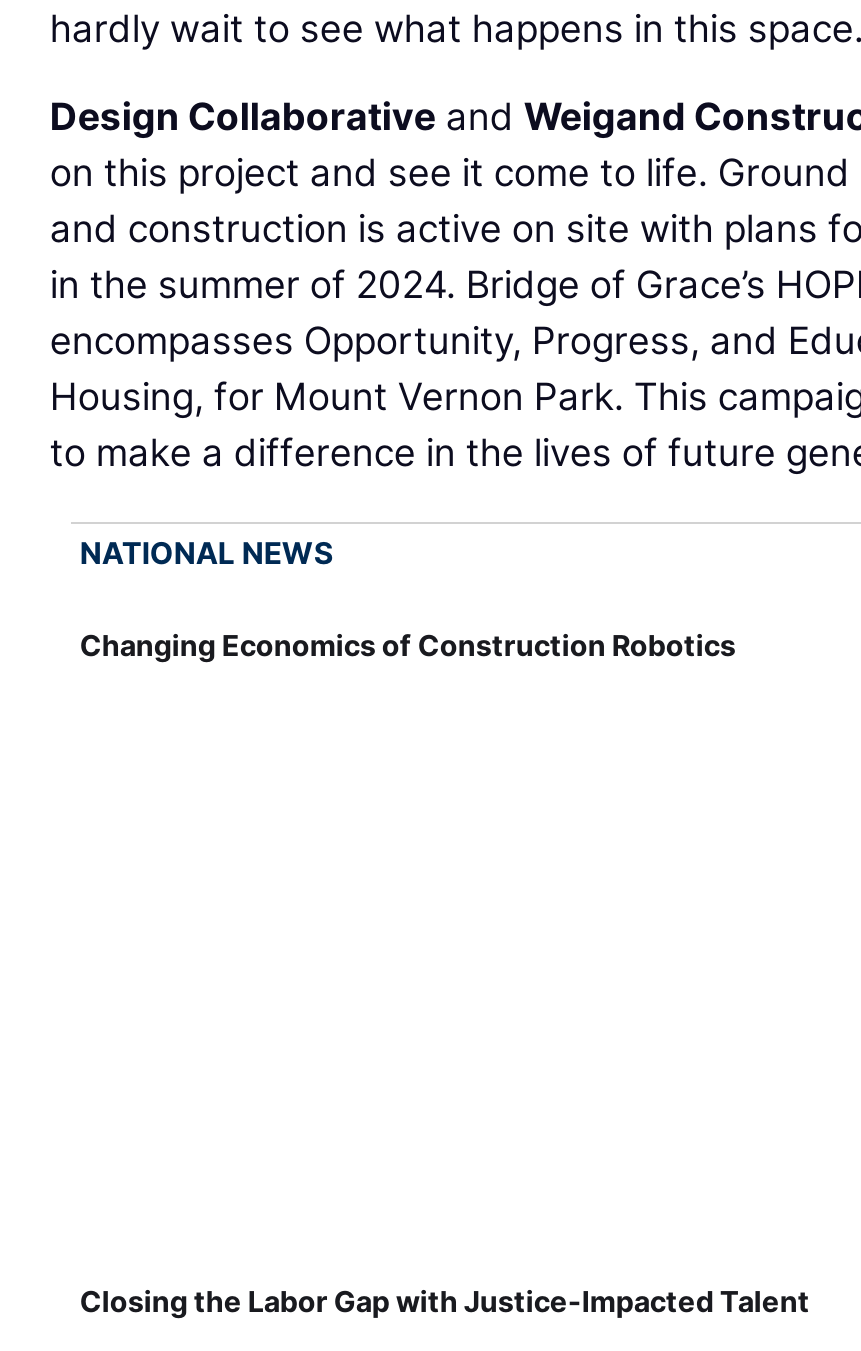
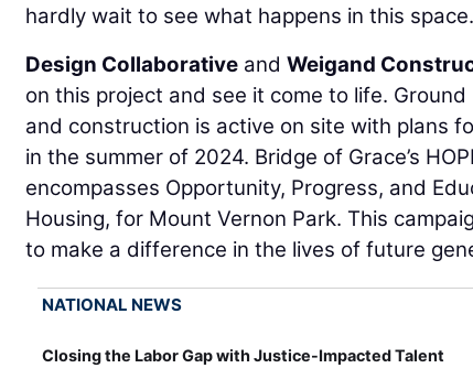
[80,628,736,662] Changing Economics of Construction Robotics -> none

